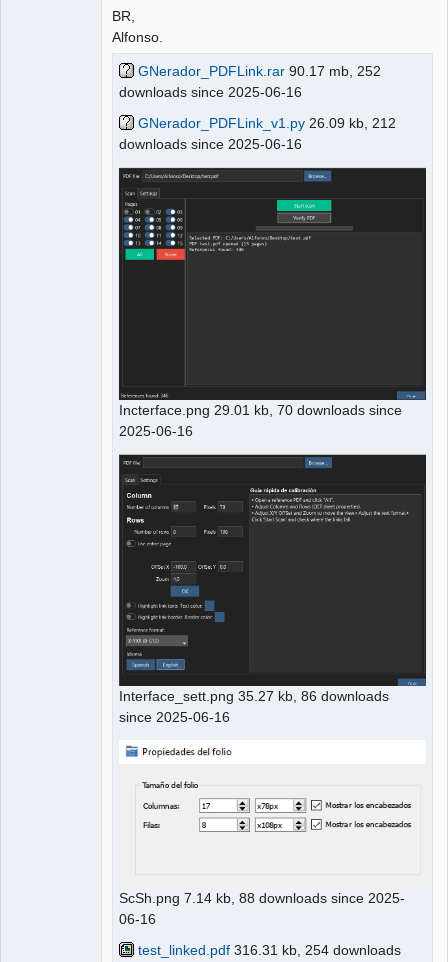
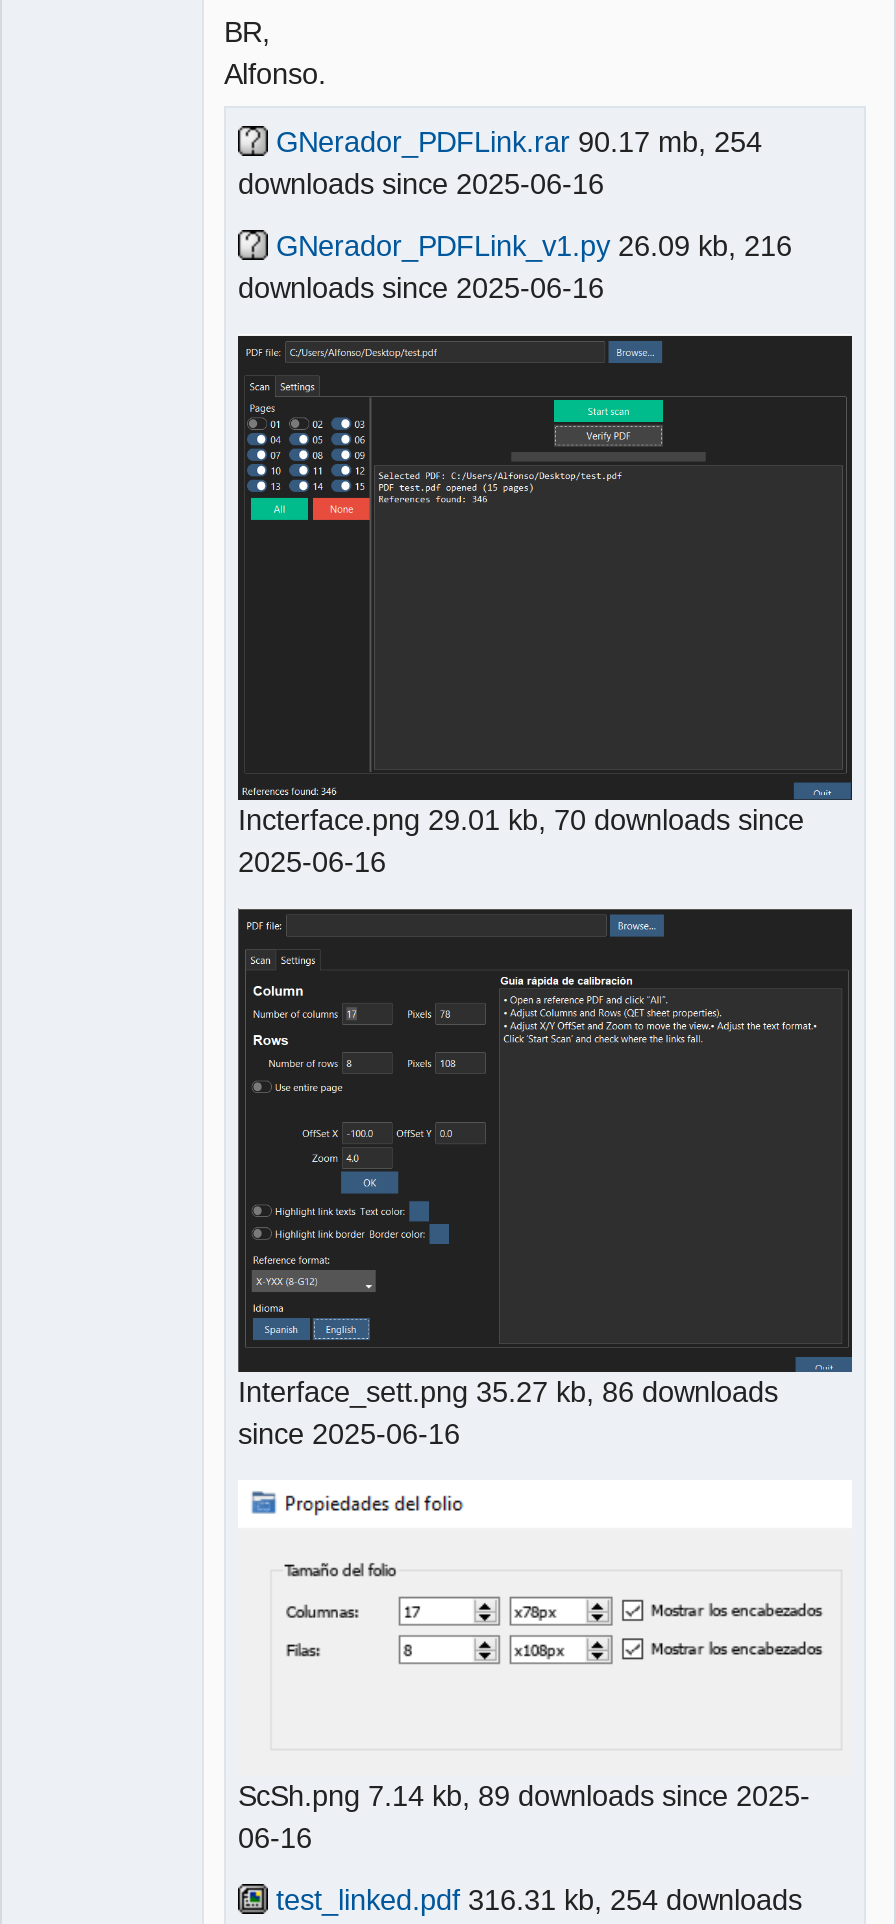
[134,63,381,79] GNerador_PDFLink.rar 90.17 mb, 252 -> [268,126,762,158] GNerador_PDFLink.rar 90.17 mb, 254
[134,115,396,131] GNerador_PDFLink_v1.py 26.09 kb, 212 -> [268,230,792,262] GNerador_PDFLink_v1.py 26.09 kb, 216
[119,890,405,906] ScSh.png 7.14 kb, 88 downloads since 2025- -> [238,1781,810,1813] ScSh.png 7.14 kb, 89 downloads since 2025-

